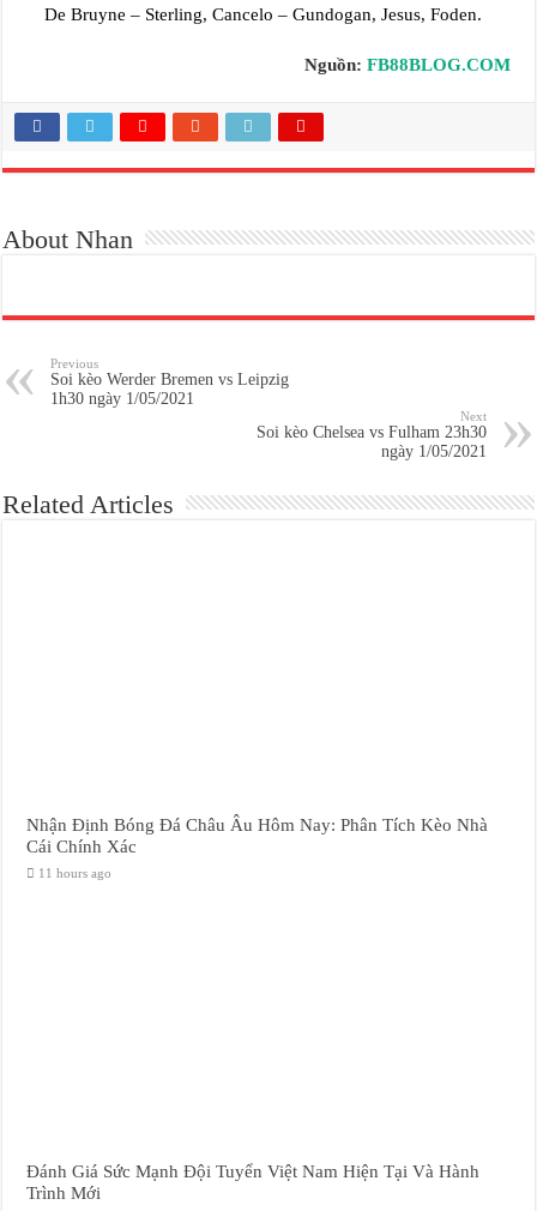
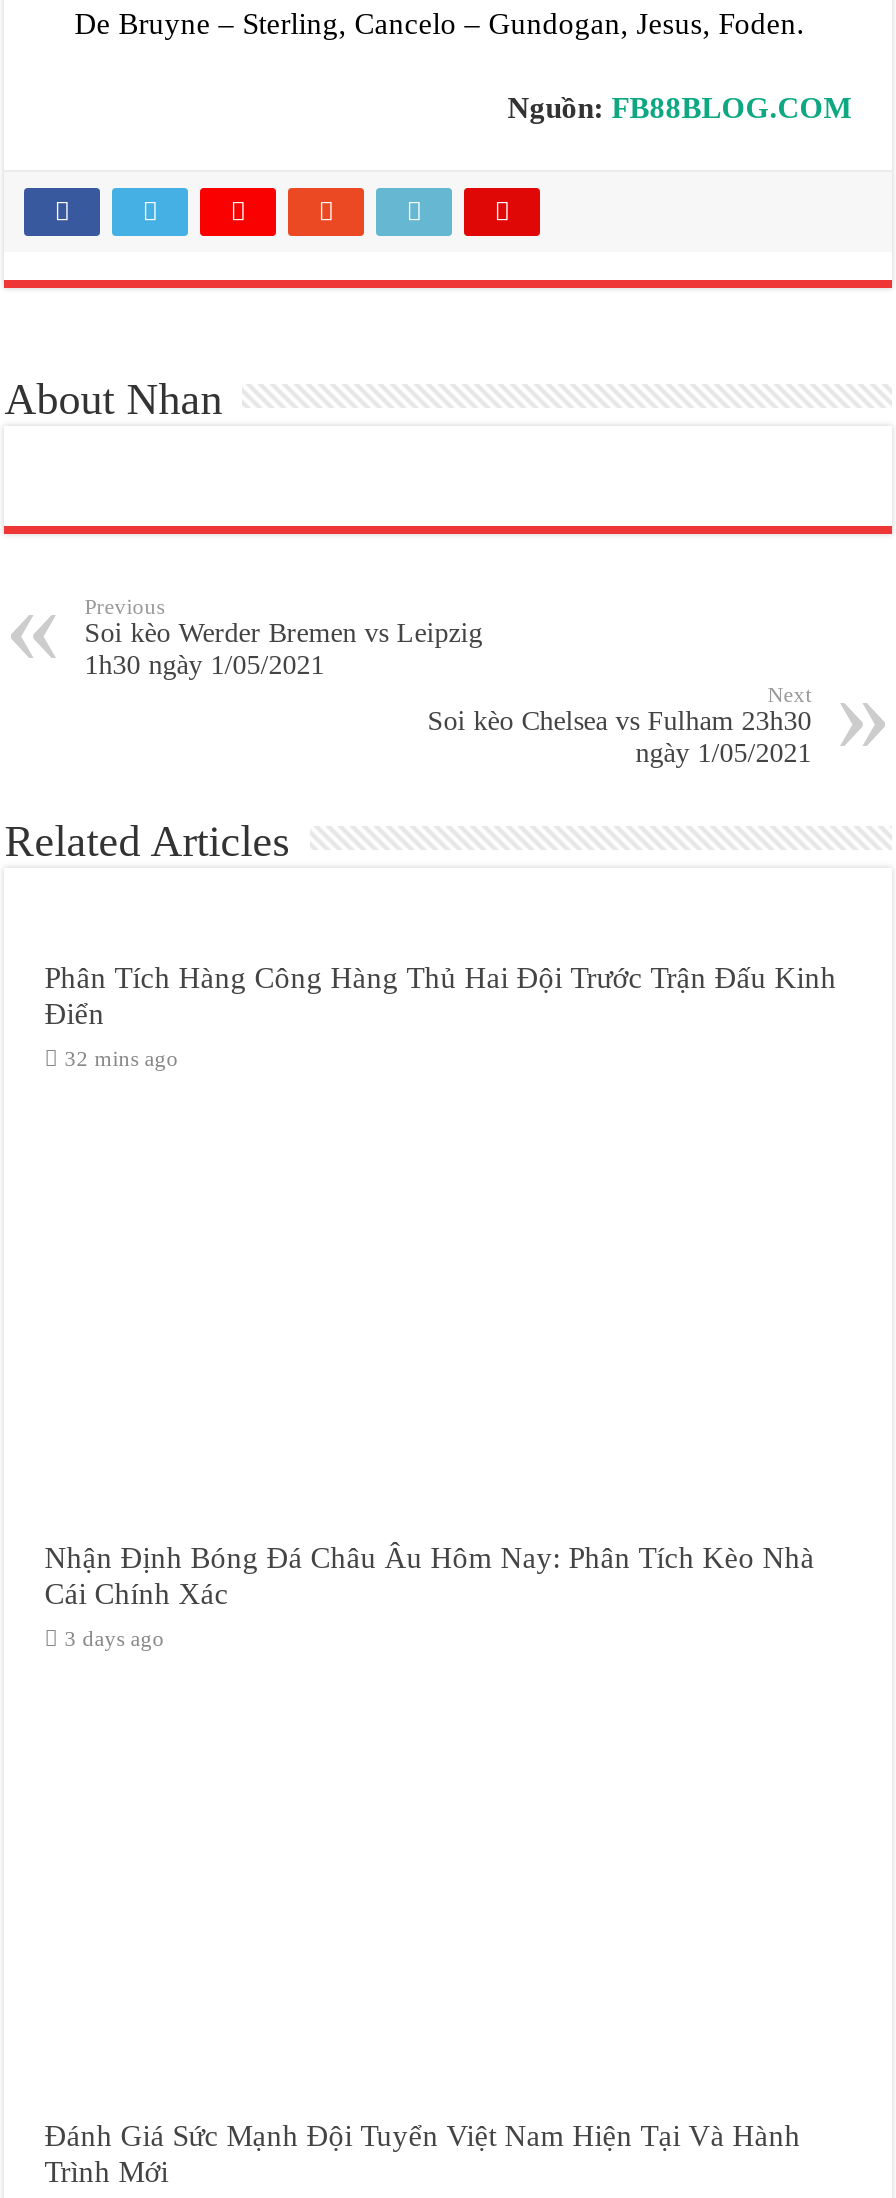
none -> [44,960,836,1070] Phân Tích Hàng Công Hàng Thủ Hai Đội Trước Trận Đấu Kinh | Điển | 32 mins ago
[39,865,112,880] 11 hours ago -> [64,1625,164,1649] 3 days ago

